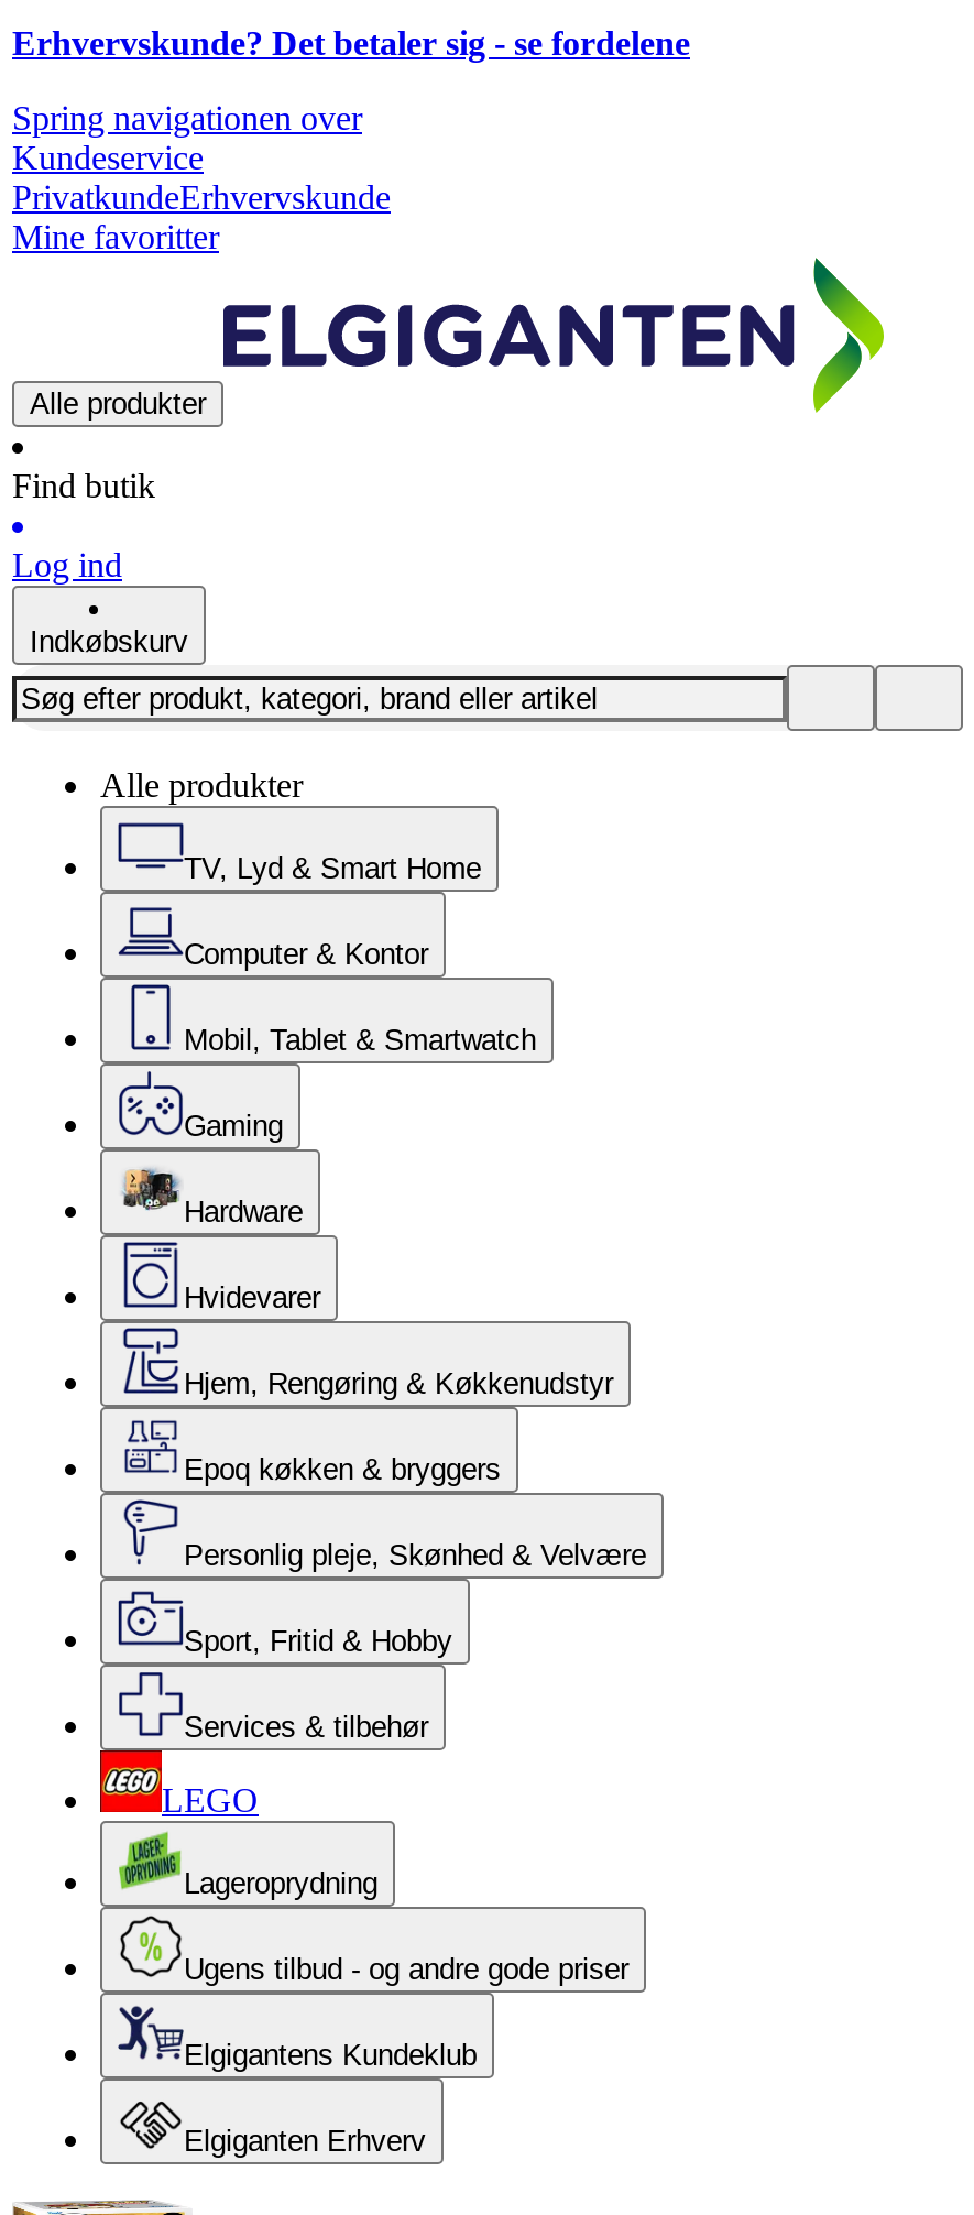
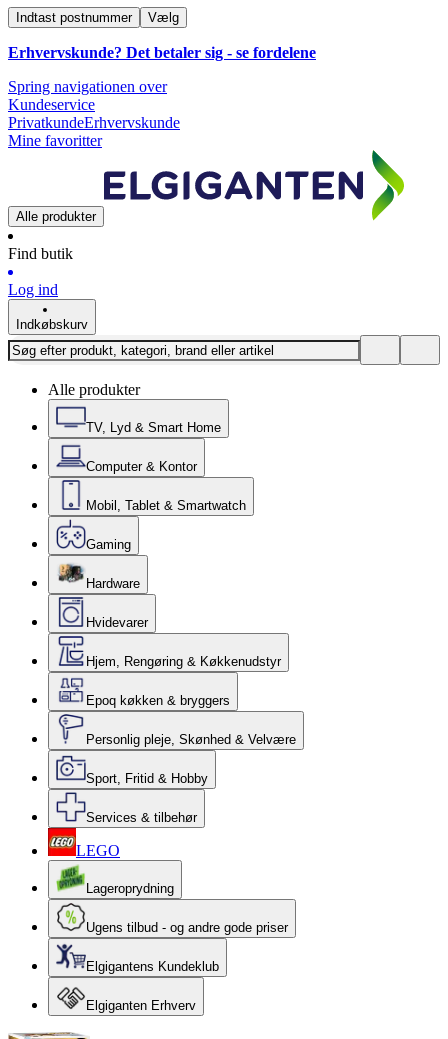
none -> [16,10,179,25] Indtast postnummer | Vælg

